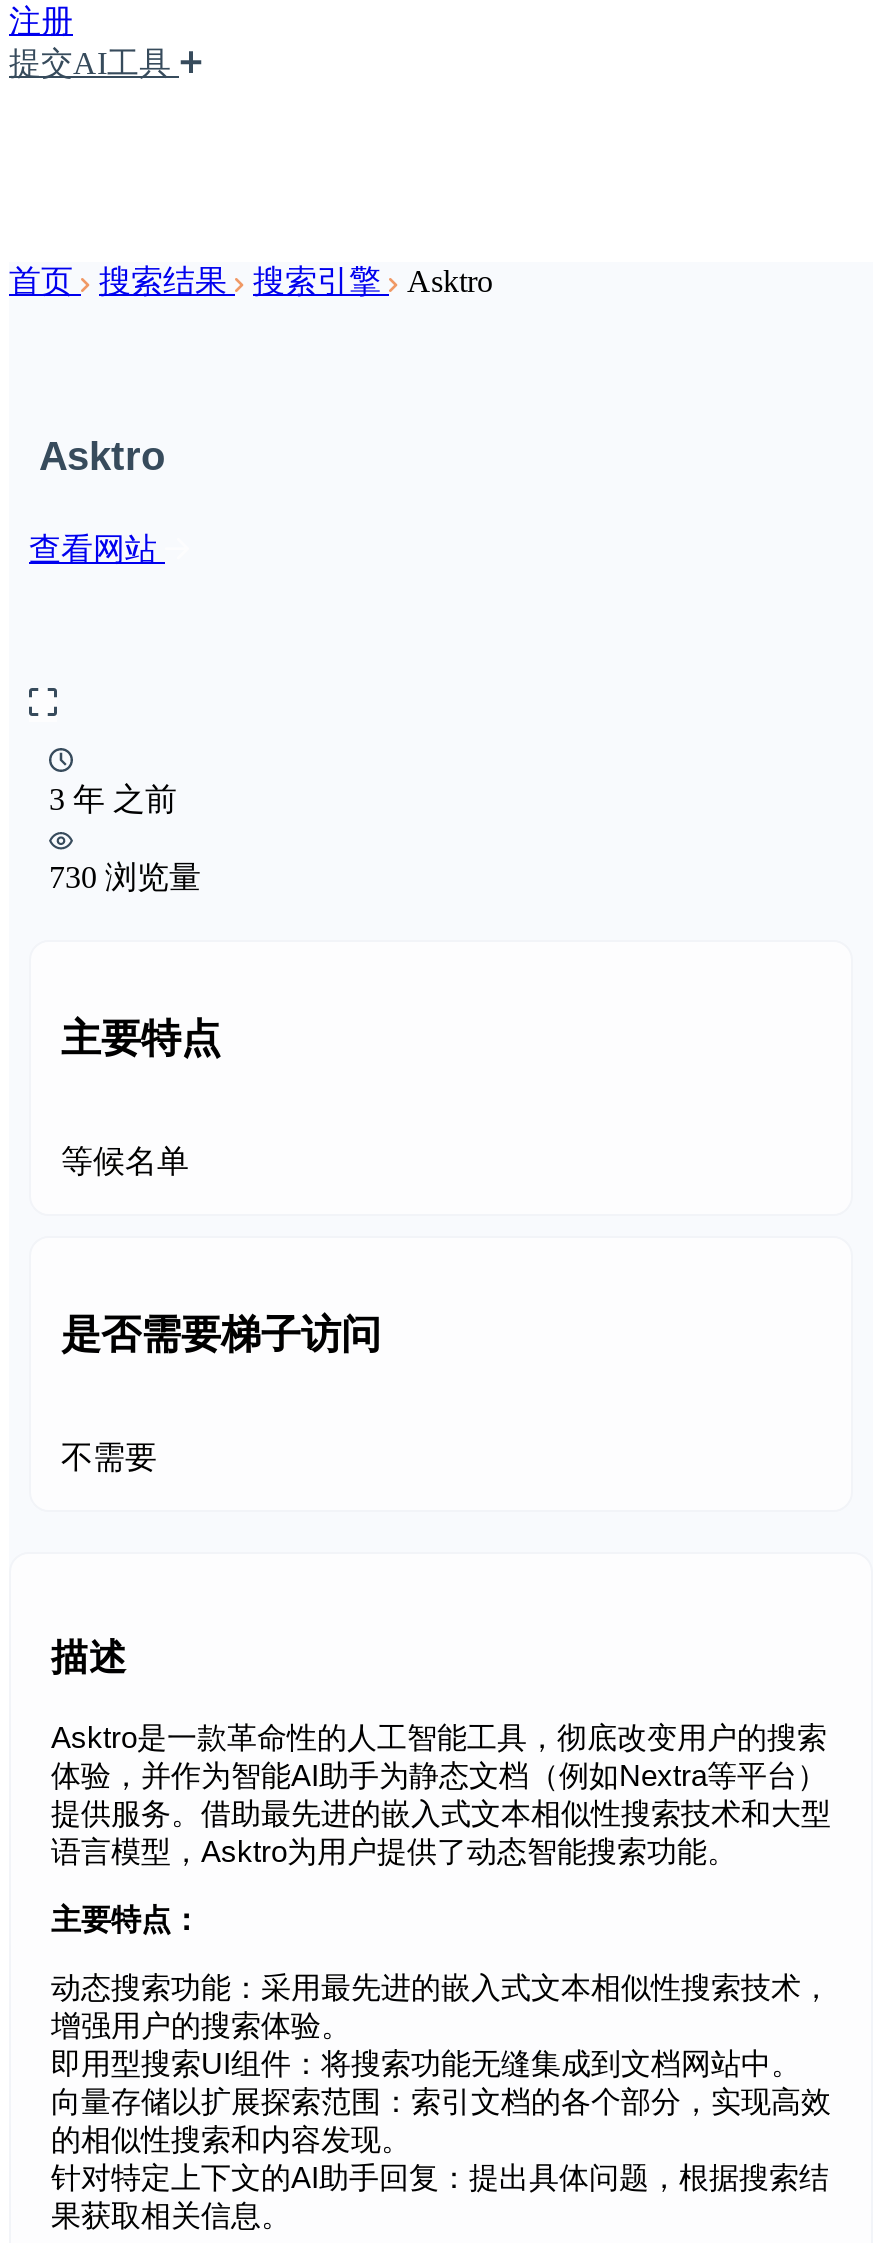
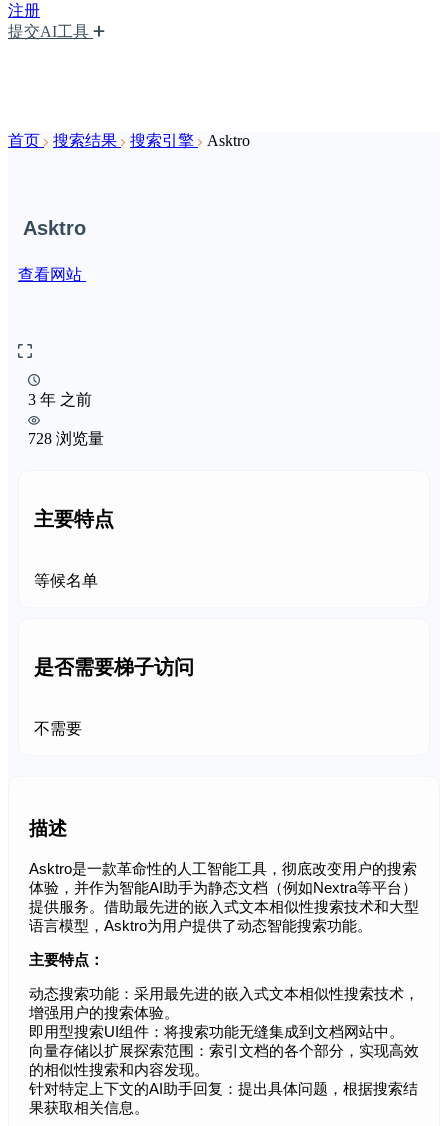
[49,860,201,894] 730 浏览量 -> [28,430,104,447] 728 浏览量

